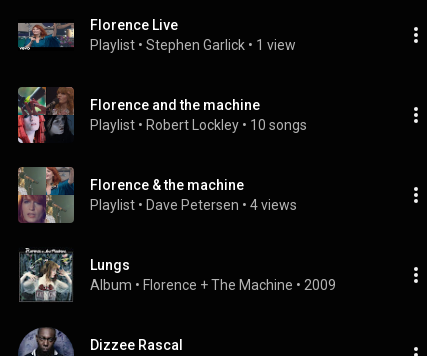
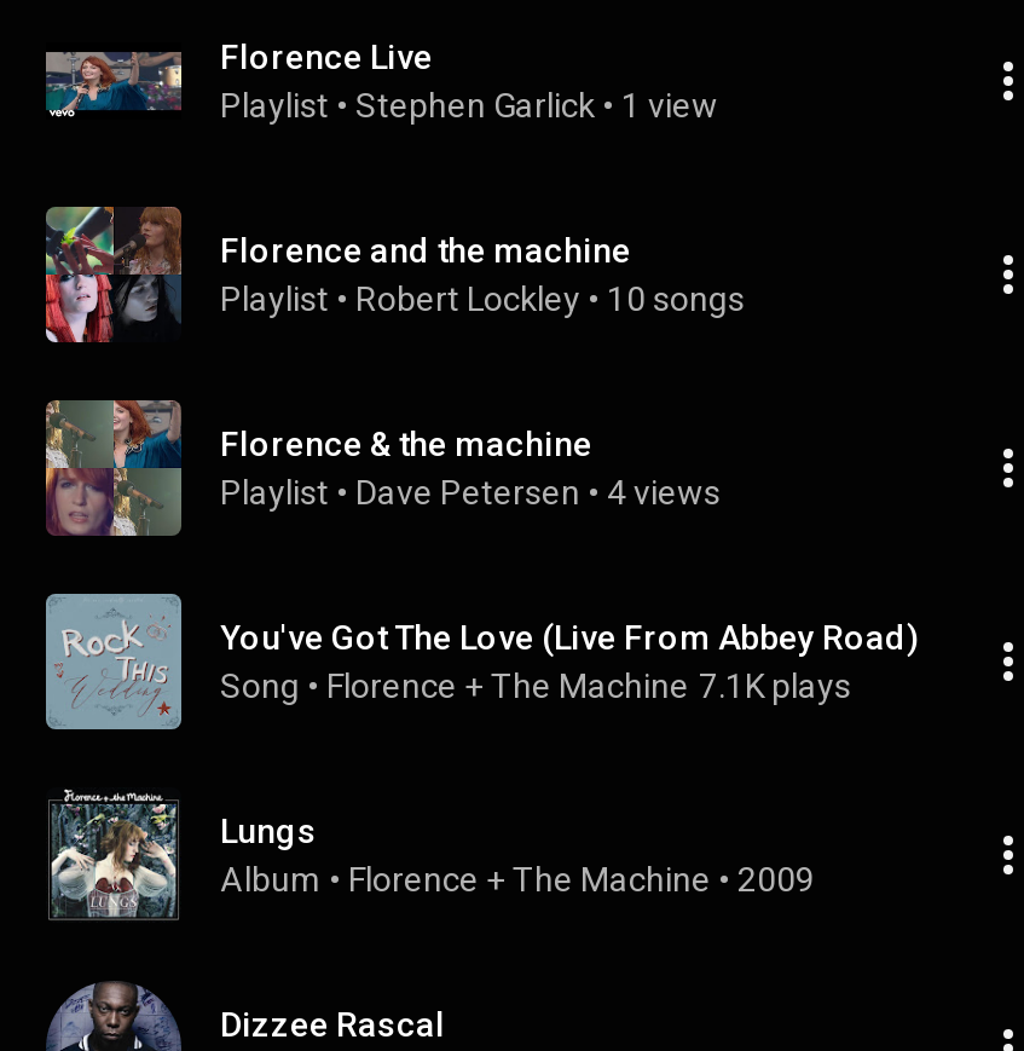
none -> [44,591,919,732] [image] | You've Got The Love (Live From Abbey Road) | Song • Florence + The Machine 7.1K plays

